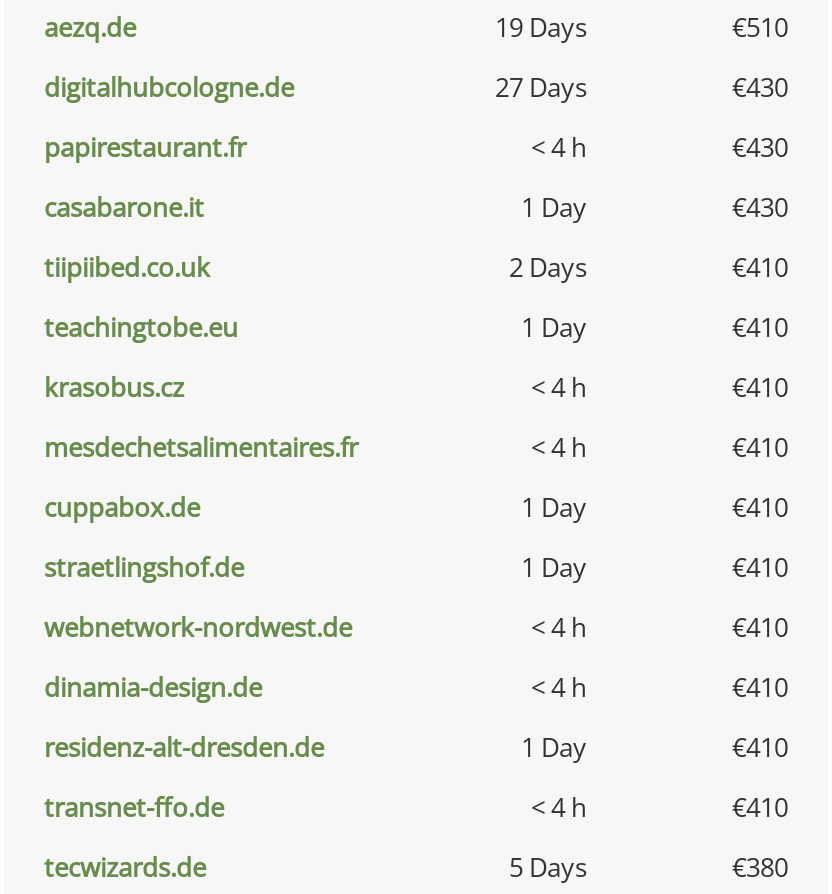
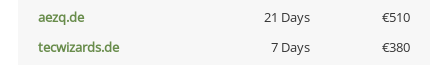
[495,9,587,45] 19 Days -> [263,8,309,26] 21 Days
[44,69,788,825] digitalhubcologne.de | 27 Days | €430 | papirestaurant.fr | < 4 h | €430 | casabarone.it | 1 Day | €430 | tiipiibed.co.uk | 2 Days | €410 | teachingtobe.eu | 1 Day | €410 | krasobus.cz | < 4 h | €410 | mesdechetsalimentaires.fr | < 4 h | €410 | cuppabox.de | 1 Day | €410 | straetlingshof.de | 1 Day | €410 | webnetwork-nordwest.de | < 4 h | €410 | dinamia-design.de | < 4 h | €410 | residenz-alt-dresden.de | 1 Day | €410 | transnet-ffo.de | < 4 h | €410 -> none
[509,849,587,885] 5 Days -> [270,38,309,56] 7 Days

